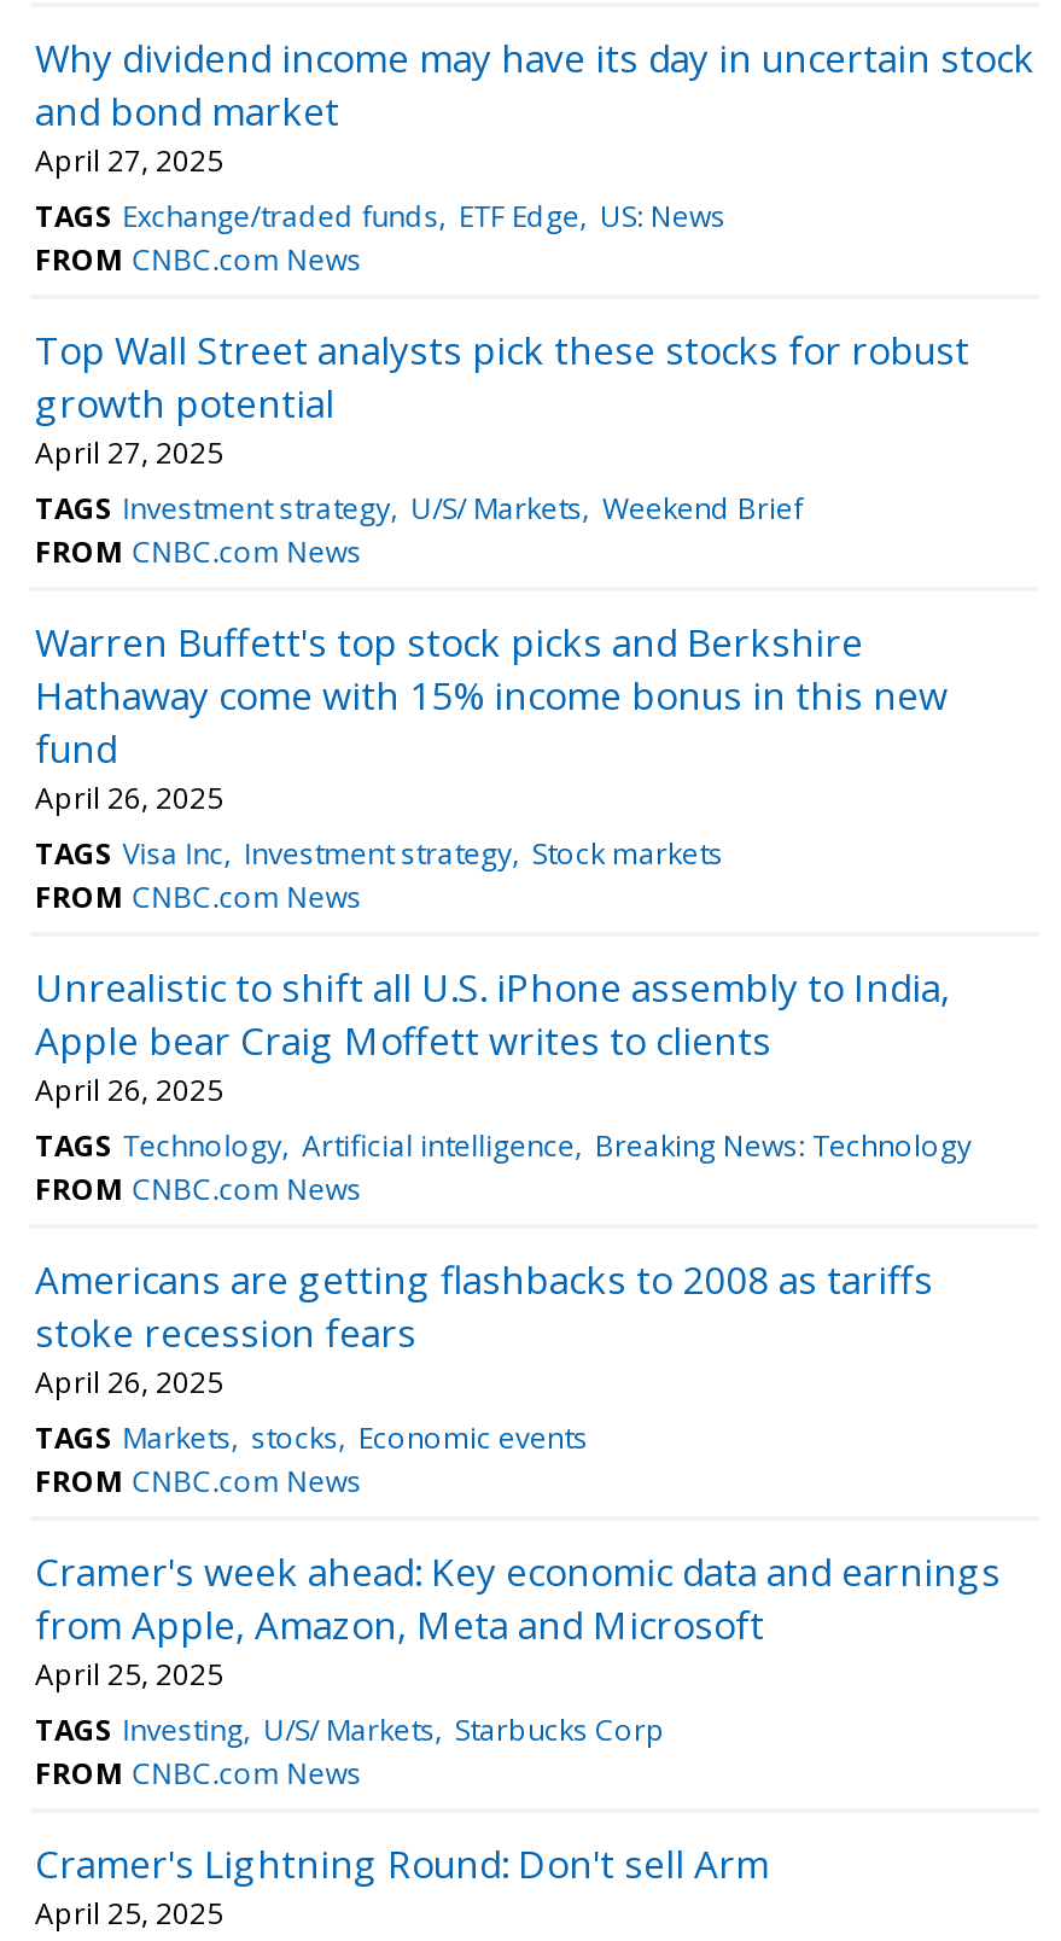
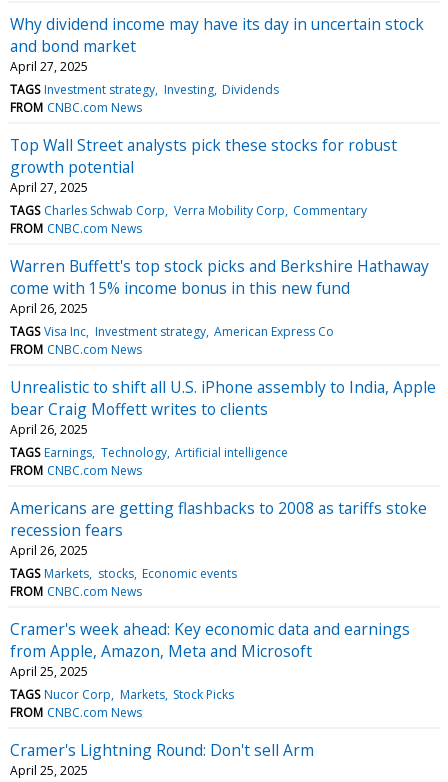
[35,195,725,236] TAGS Exchange/traded funds ETF Edge US: News -> [10,81,279,98] TAGS Investment strategy Investing Dividends
[35,487,802,528] TAGS Investment strategy U/S/ Markets Weekend Brief -> [10,202,367,219] TAGS Charles Schwab Corp Verra Mobility Corp Commentary
[35,833,723,874] TAGS Visa Inc Investment strategy Stock markets -> [10,323,334,340] TAGS Visa Inc Investment strategy American Express Co
[35,1125,971,1166] TAGS Technology Artificial intelligence Breaking News: Technology -> [10,444,288,461] TAGS Earnings Technology Artificial intelligence
[35,1709,665,1750] TAGS Investing U/S/ Markets Starbucks Corp -> [10,686,234,703] TAGS Nucor Corp Markets Stock Picks

